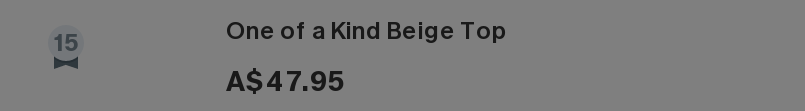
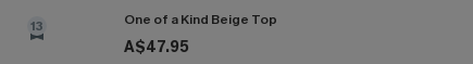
[54,27,78,59] 15 -> [30,17,43,35] 13

